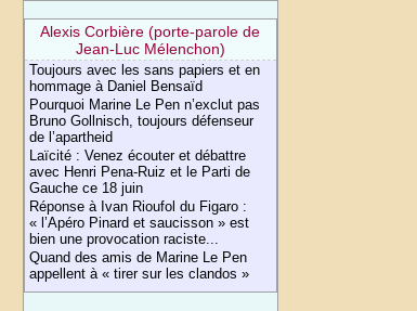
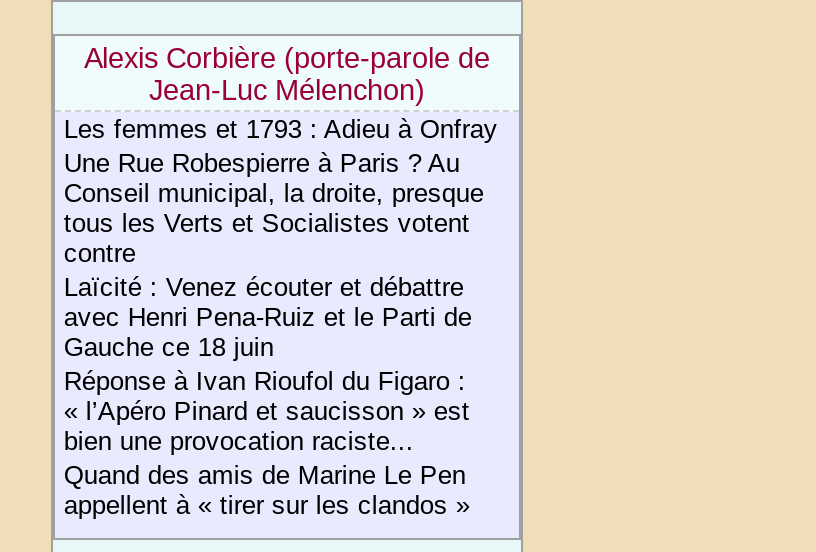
[30,62,260,145] Toujours avec les sans papiers et en | hommage à Daniel Bensaïd | Pourquoi Marine Le Pen n’exclut pas | Bruno Gollnisch, toujours défenseur | de l’apartheid -> [64,114,498,268] Les femmes et 1793 : Adieu à Onfray | Une Rue Robespierre à Paris ? Au | Conseil municipal, la droite, presque | tous les Verts et Socialistes votent | contre

